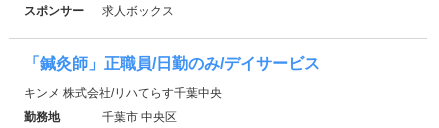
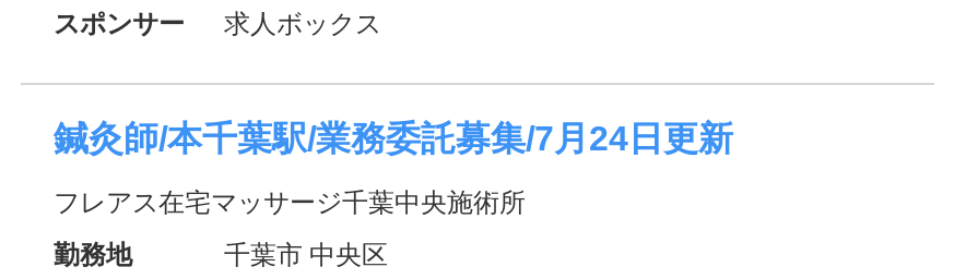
[24,55,320,72] 「鍼灸師」正職員/日勤のみ/デイサービス -> [54,119,733,156] 鍼灸師/本千葉駅/業務委託募集/7月24日更新
[24,86,222,100] キンメ 株式会社/リハてらす千葉中央 -> [54,187,526,217] フレアス在宅マッサージ千葉中央施術所

